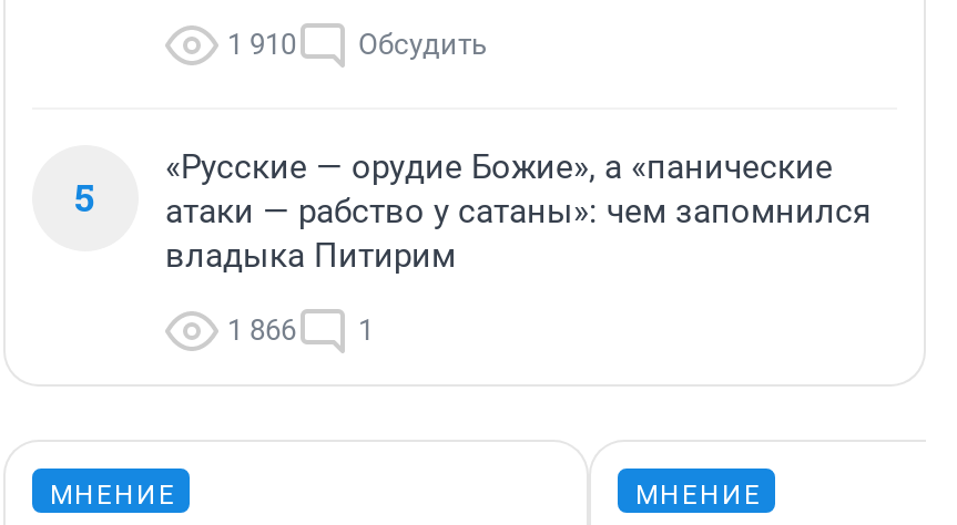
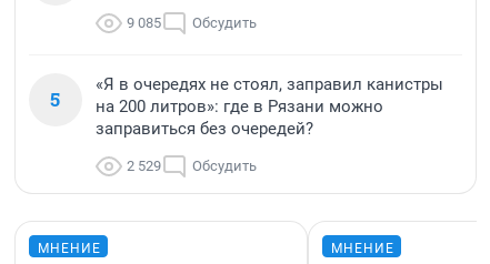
[227,28,487,61] 1 910 Обсудить -> [127,15,257,31] 9 085 Обсудить
[165,148,871,276] «Русские — орудие Божие», а «панические | атаки — рабство у сатаны»: чем запомнился | владыка Питирим -> [96,74,443,139] «Я в очередях не стоял, заправил канистры | на 200 литров»: где в Рязани можно | заправиться без очередей?
[227,314,374,347] 1 866 | 1 -> [127,158,257,174] 2 529 | Обсудить

